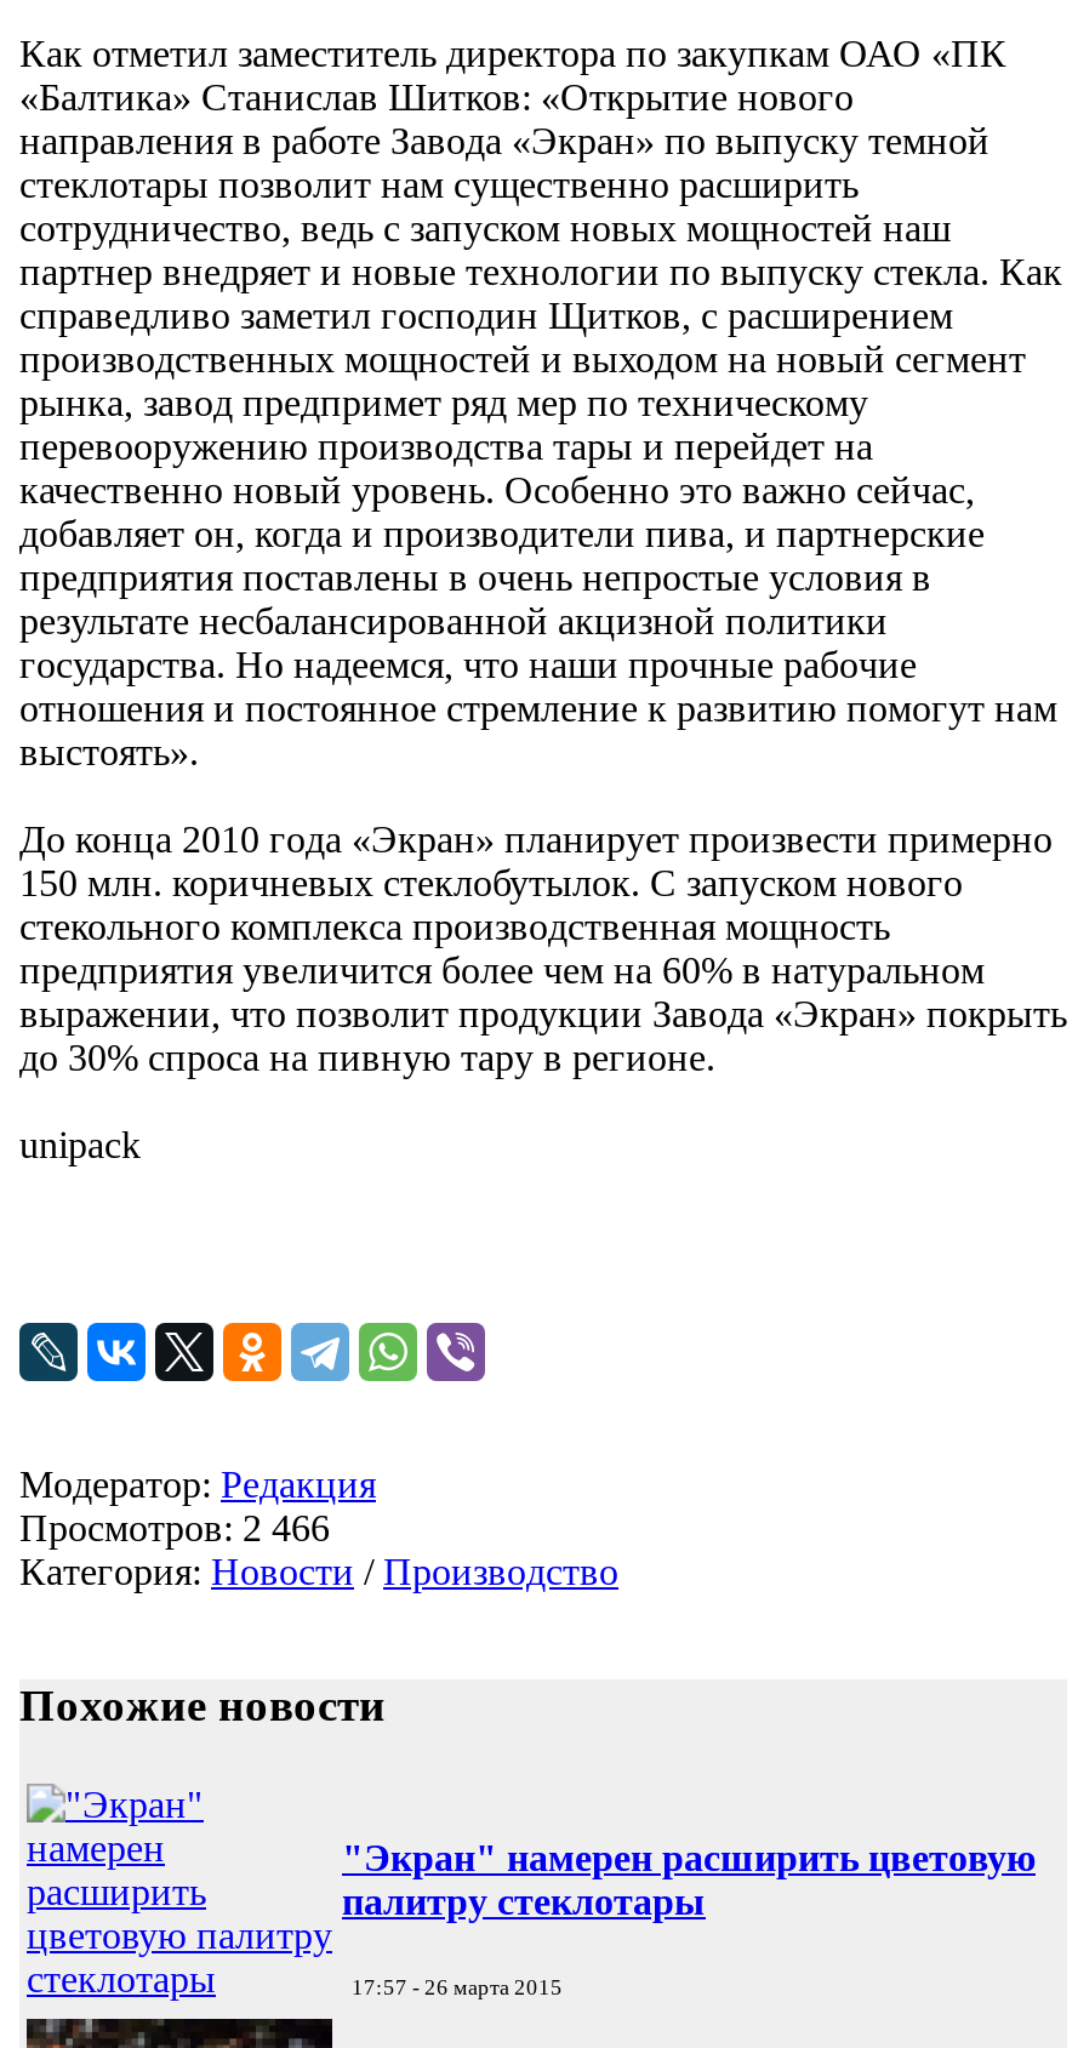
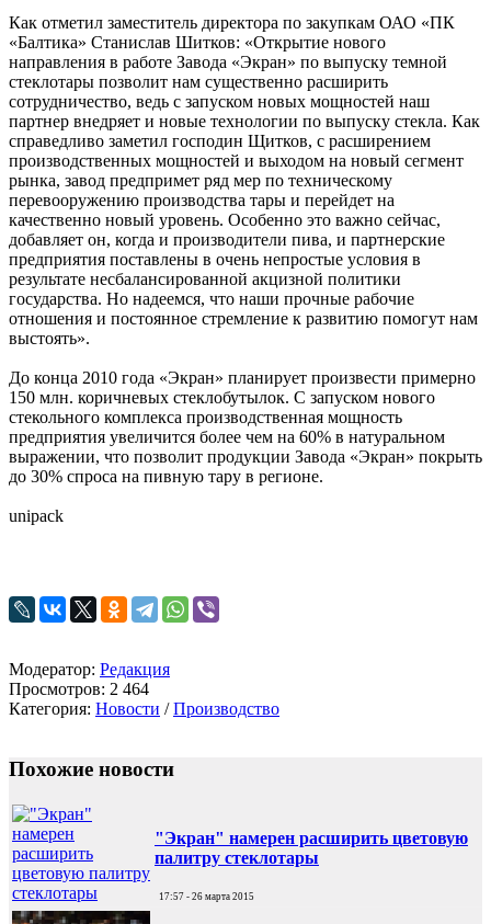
[19,1507,330,1548] Просмотров: 2 466 -> [9,679,149,698] Просмотров: 2 464

